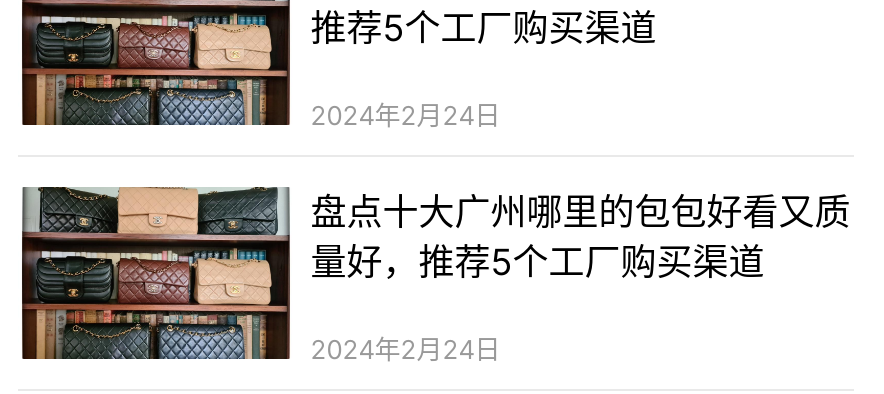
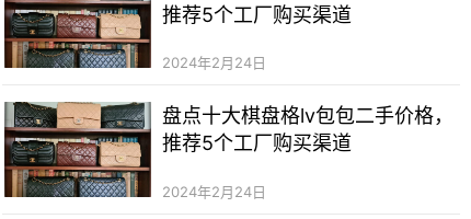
[311,191,851,283] 盘点十大广州哪里的包包好看又质 | 量好，推荐5个工厂购买渠道 -> [162,104,454,155] 盘点十大棋盘格lv包包二手价格， | 推荐5个工厂购买渠道

